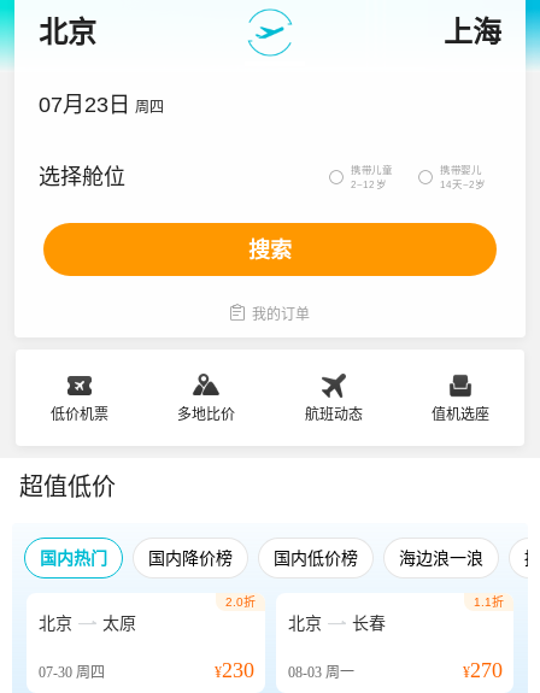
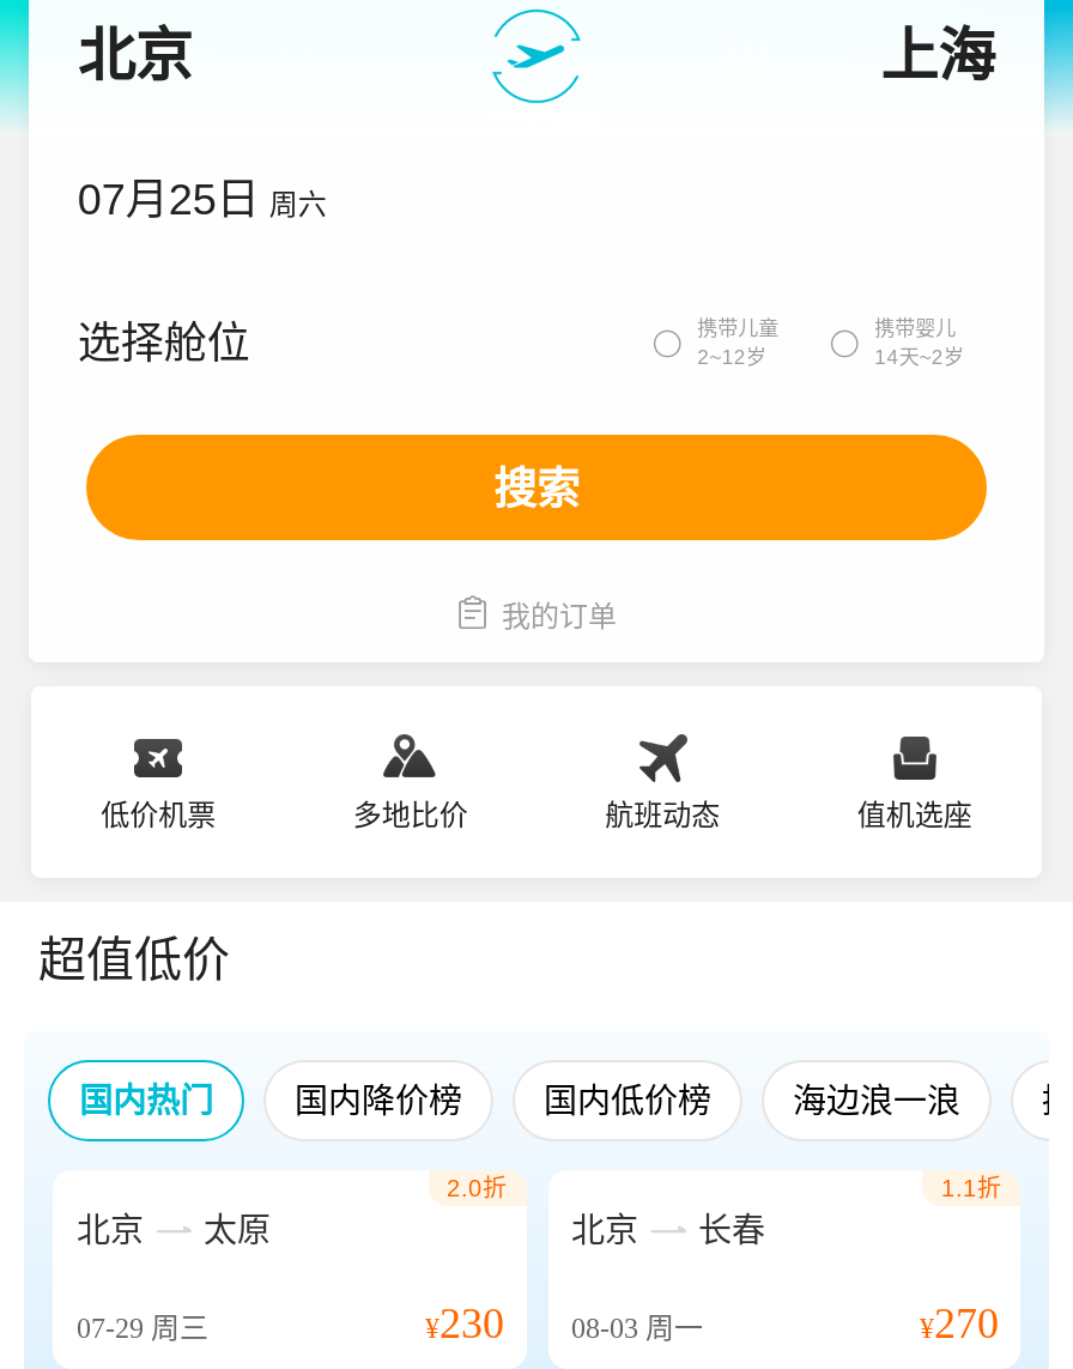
[39,93,164,117] 07月23日 周四 -> [77,176,326,224] 07月25日 周六
[39,664,105,681] 07-30周四 -> [77,1312,208,1345] 07-29周三

